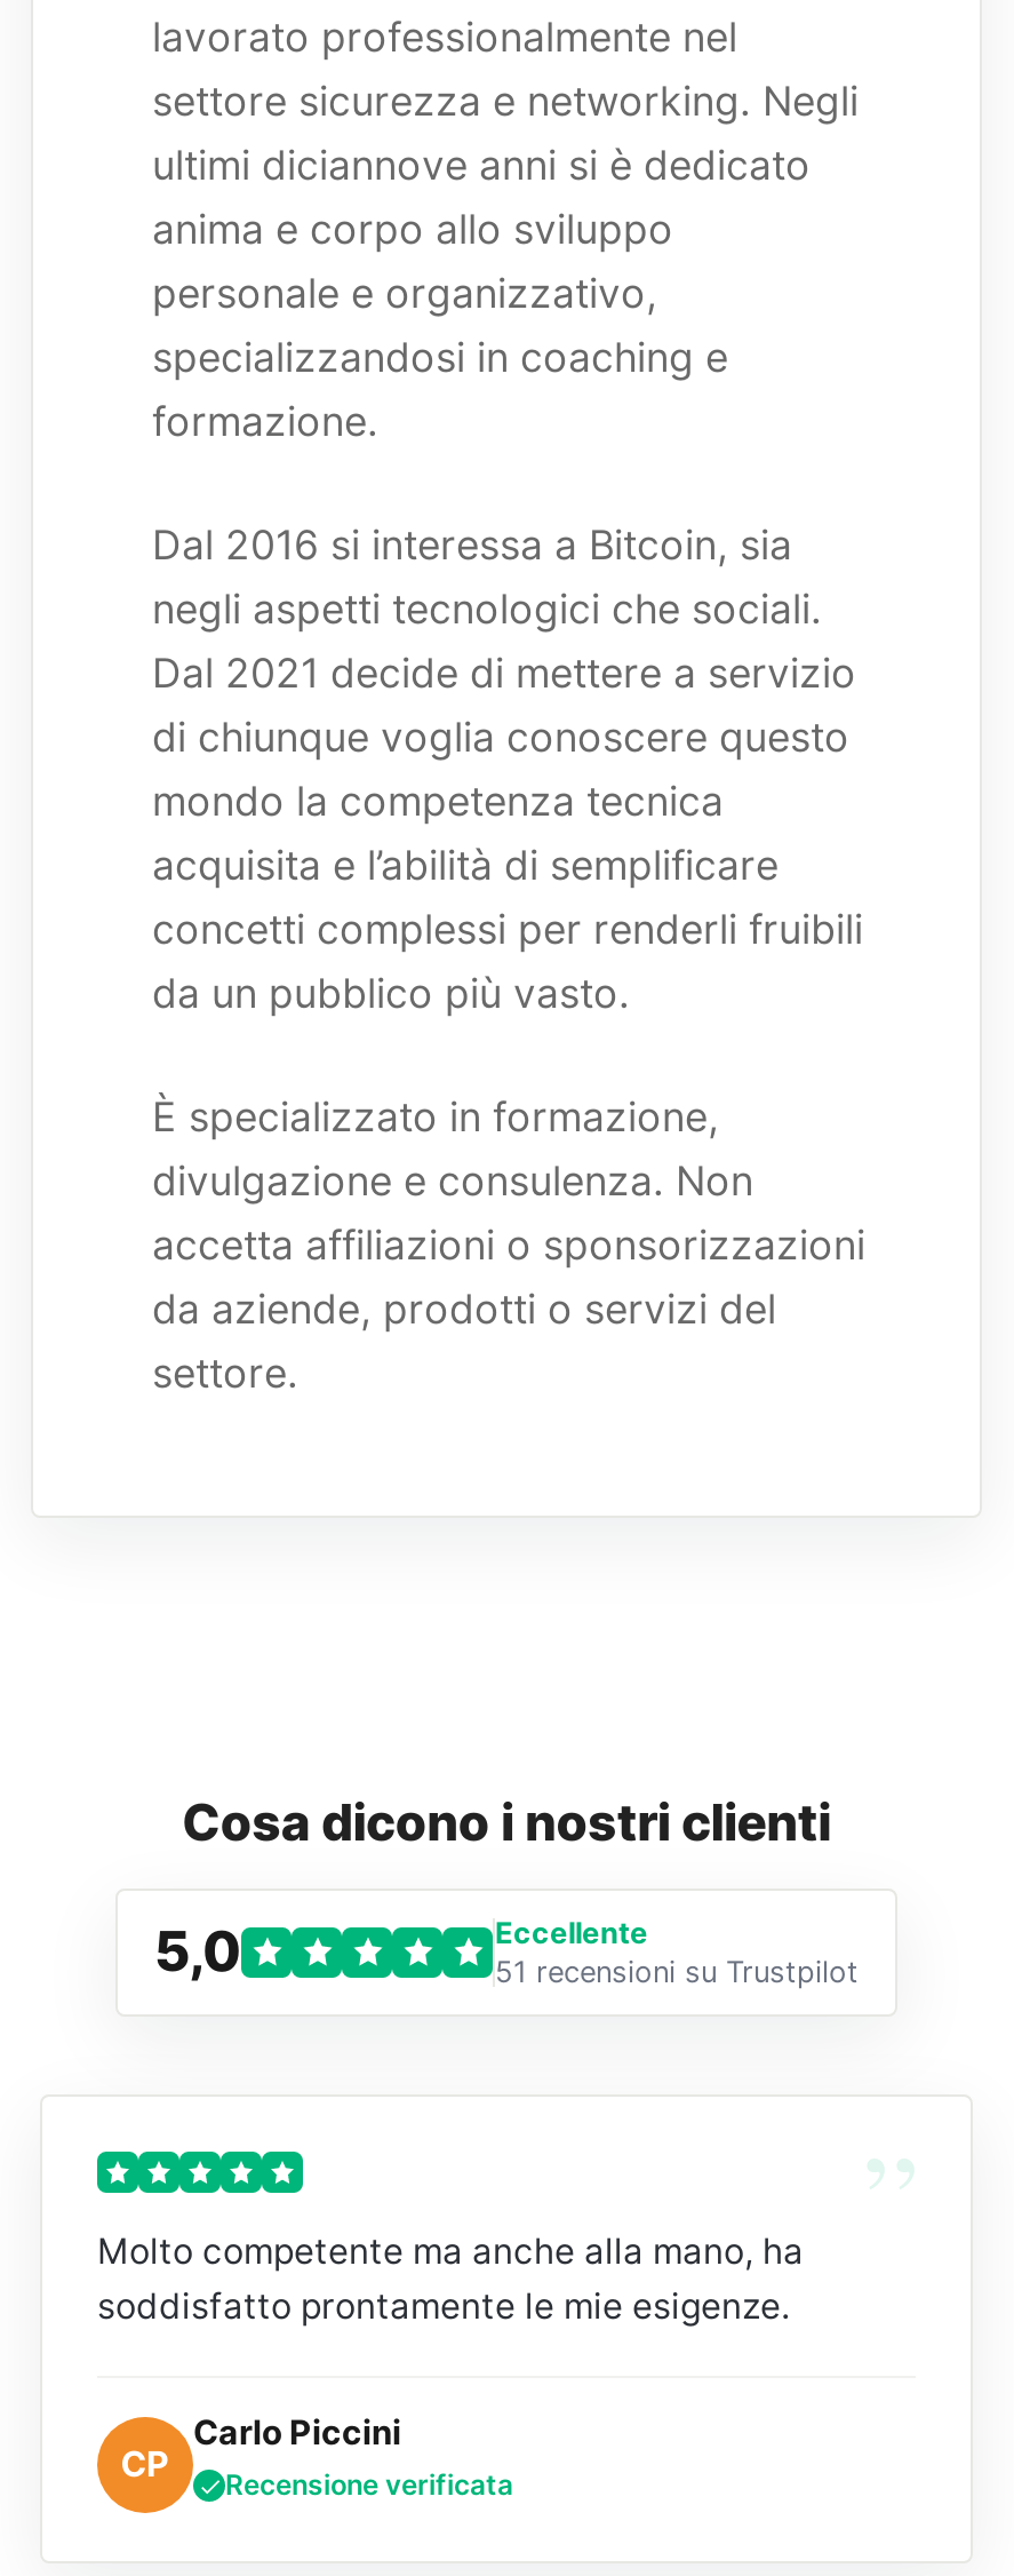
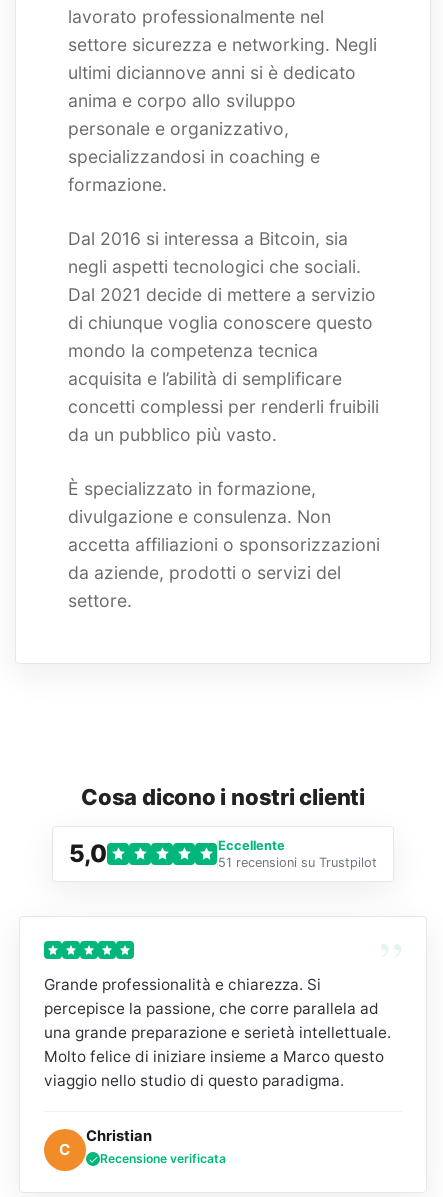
[97,2228,804,2327] Molto competente ma anche alla mano, ha | soddisfatto prontamente le mie esigenze. -> [44,975,391,1090] Grande professionalità e chiarezza. Si | percepisce la passione, che corre parallela ad | una grande preparazione e serietà intellettuale. | Molto felice di iniziare insieme a Marco questo | viaggio nello studio di questo paradigma.
[193,2412,401,2453] Carlo Piccini -> [86,1127,152,1145] Christian
[120,2441,170,2485] CP -> [59,1140,71,1159] C

